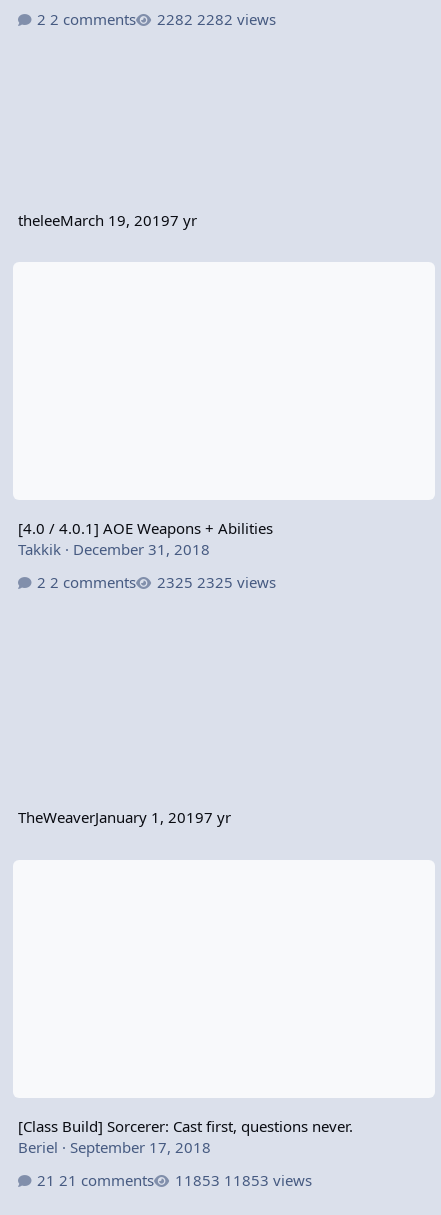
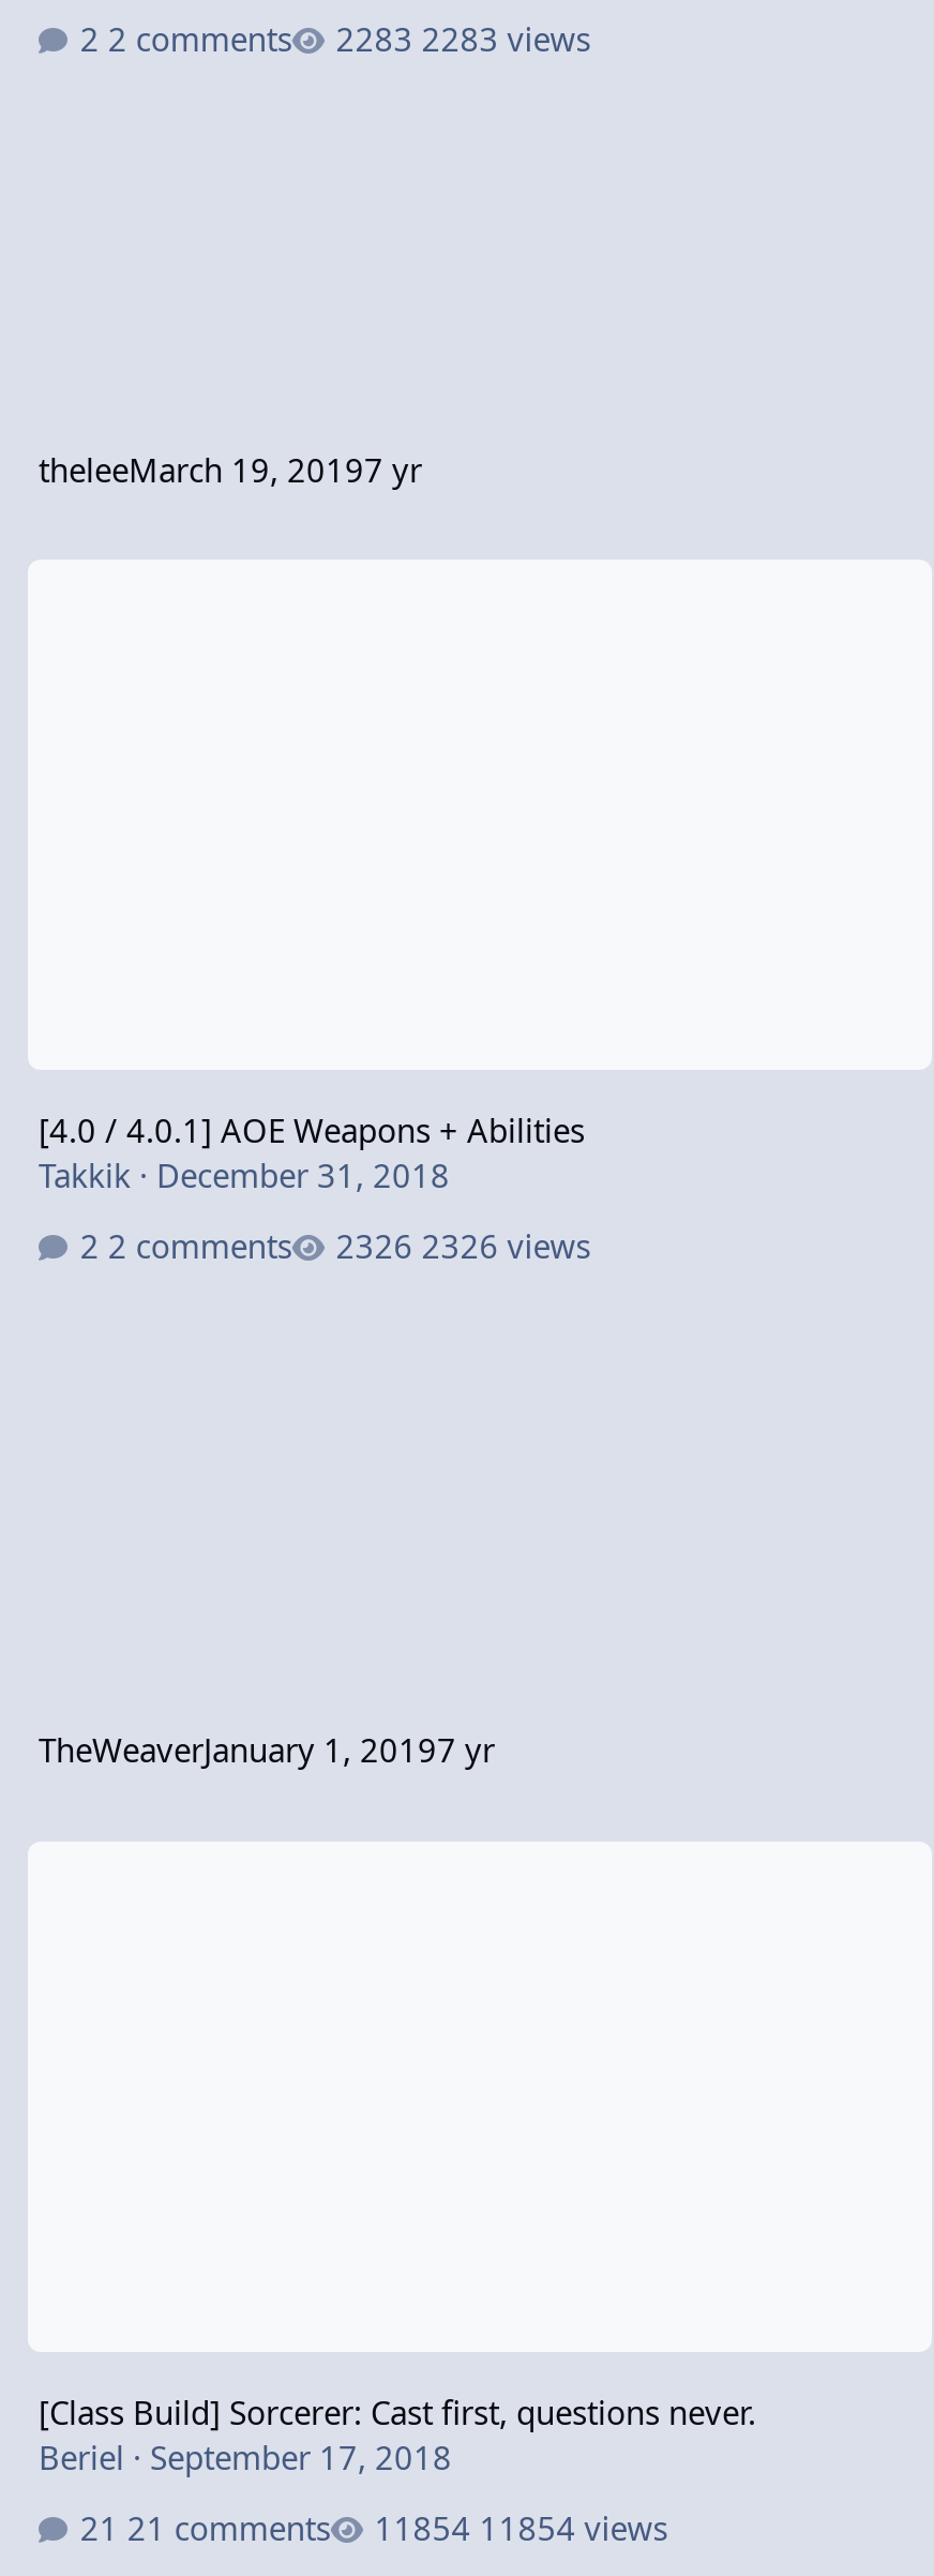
[197,9,276,29] 2282 views -> [422,17,591,60] 2283 views
[197,572,276,592] 2325 views -> [422,1225,591,1268] 2326 views
[224,1170,312,1190] 11853 views -> [479,2507,668,2549] 11854 views

